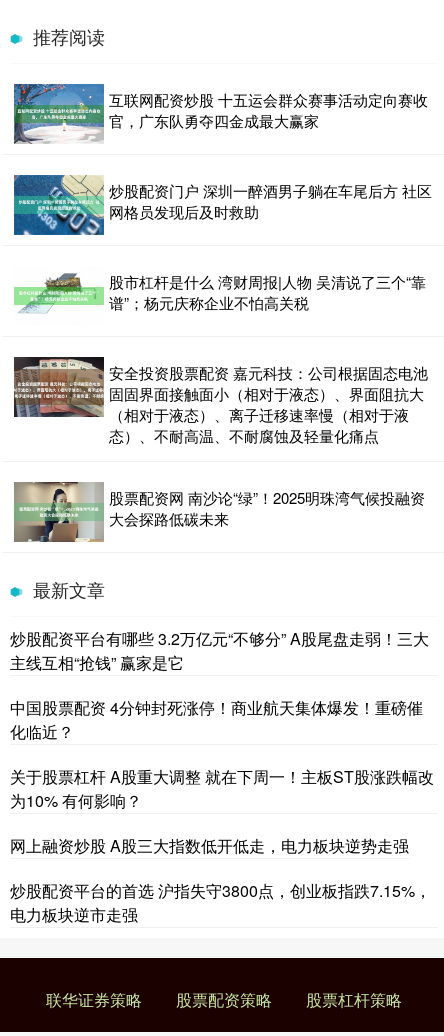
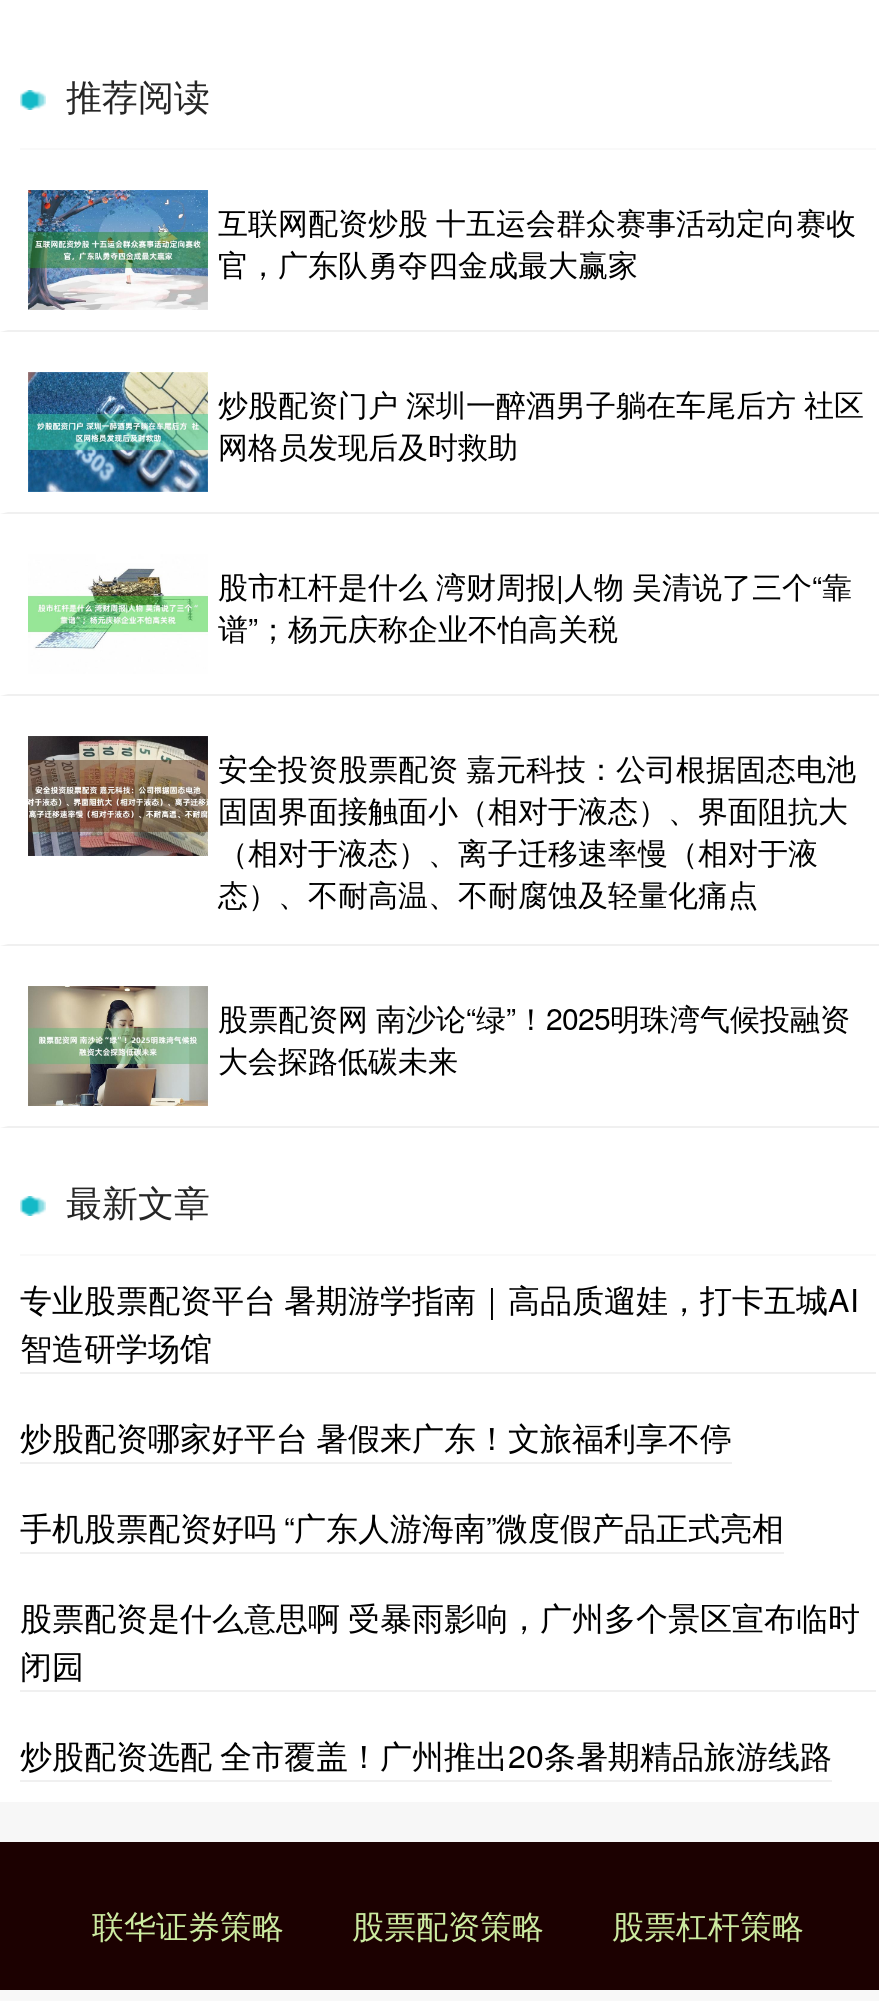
[10,627,429,674] 炒股配资平台有哪些 3.2万亿元“不够分” A股尾盘走弱！三大 | 主线互相“抢钱” 赢家是它 -> [20,1275,858,1369] 专业股票配资平台 暑期游学指南｜高品质遛娃，打卡五城AI | 智造研学场馆
[10,696,423,743] 中国股票配资 4分钟封死涨停！商业航天集体爆发！重磅催 | 化临近？ -> [20,1413,732,1459] 炒股配资哪家好平台 暑假来广东！文旅福利享不停
[10,765,434,812] 关于股票杠杆 A股重大调整 就在下周一！主板ST股涨跌幅改 | 为10% 有何影响？ -> [20,1503,784,1549] 手机股票配资好吗 “广东人游海南”微度假产品正式亮相
[10,834,409,857] 网上融资炒股 A股三大指数低开低走，电力板块逆势走强 -> [20,1593,860,1687] 股票配资是什么意思啊 受暴雨影响，广州多个景区宣布临时 | 闭园
[10,879,431,926] 炒股配资平台的首选 沪指失守3800点，创业板指跌7.15%， | 电力板块逆市走强 -> [20,1731,832,1777] 炒股配资选配 全市覆盖！广州推出20条暑期精品旅游线路

